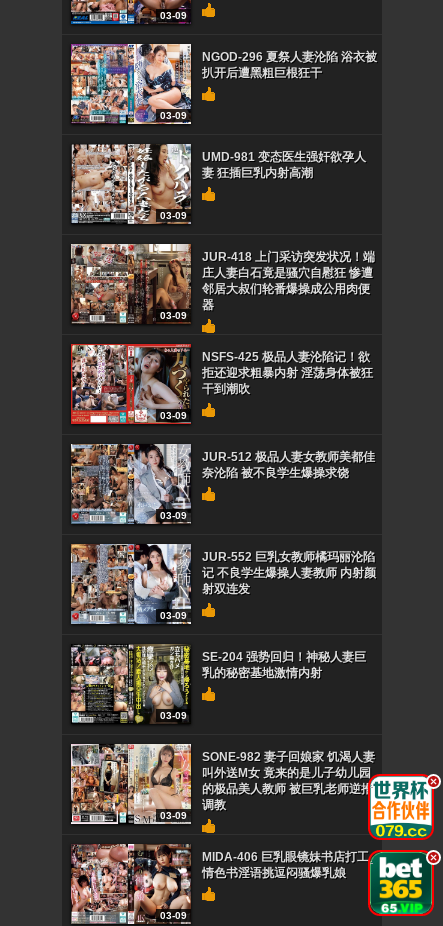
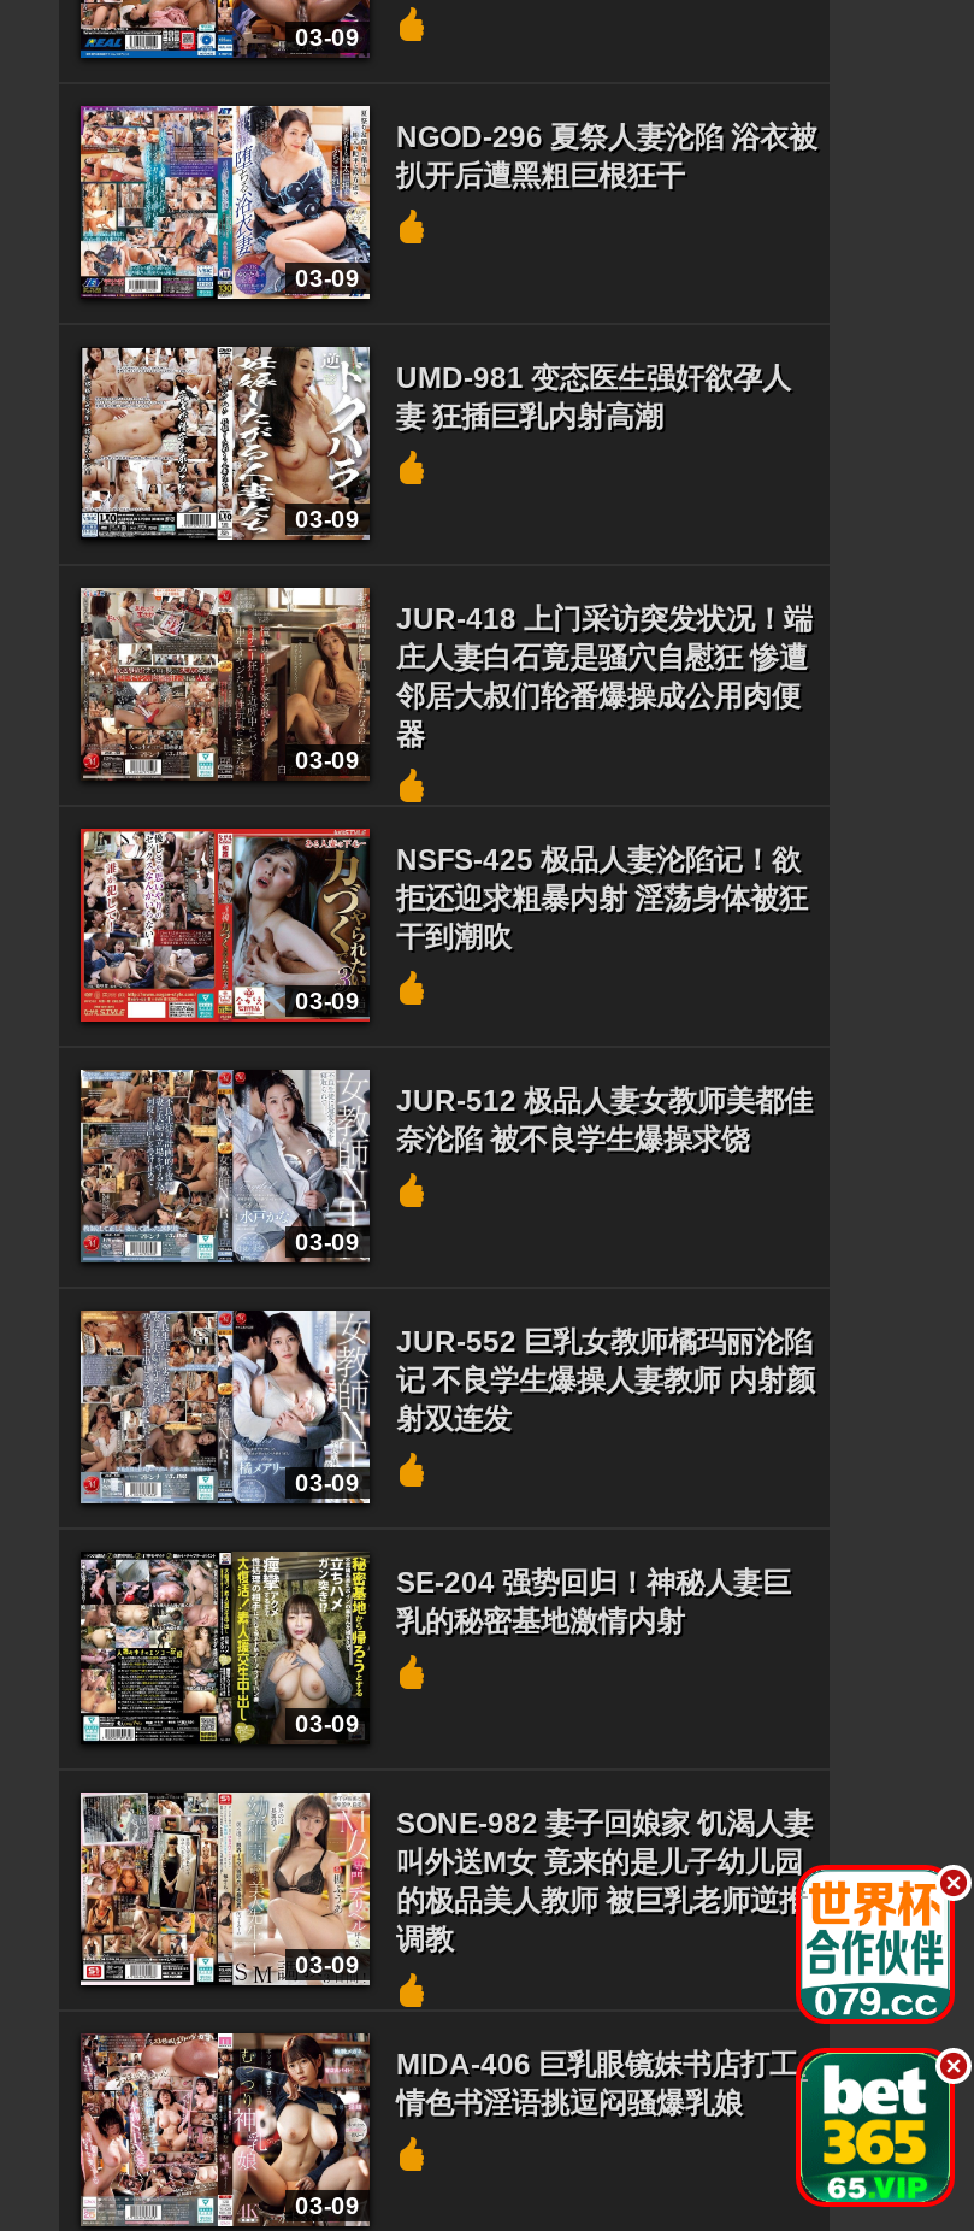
[372,780,430,838] [image] -> [805,1879,945,2019] [image]

